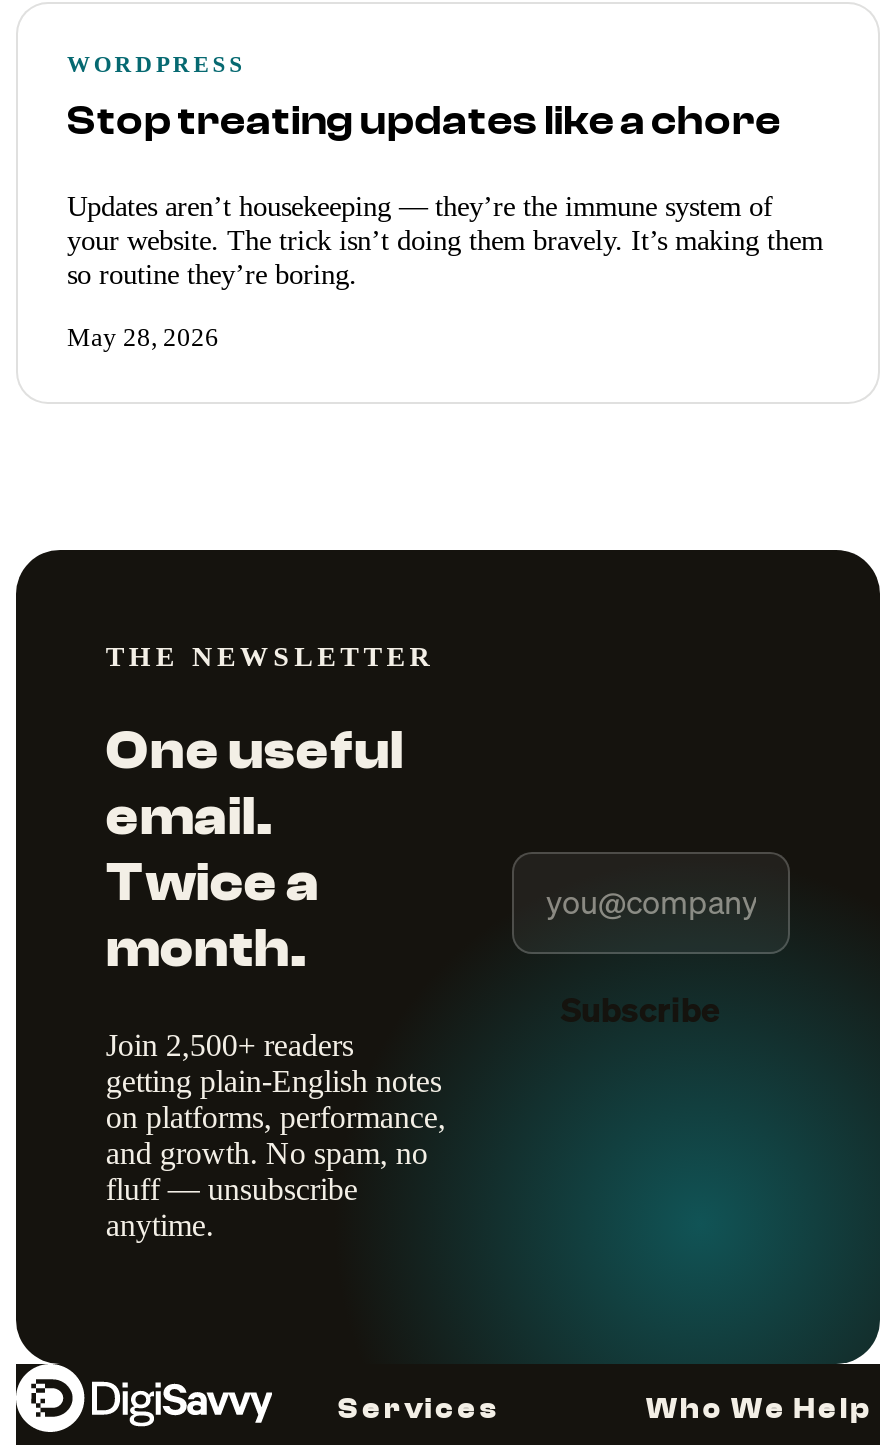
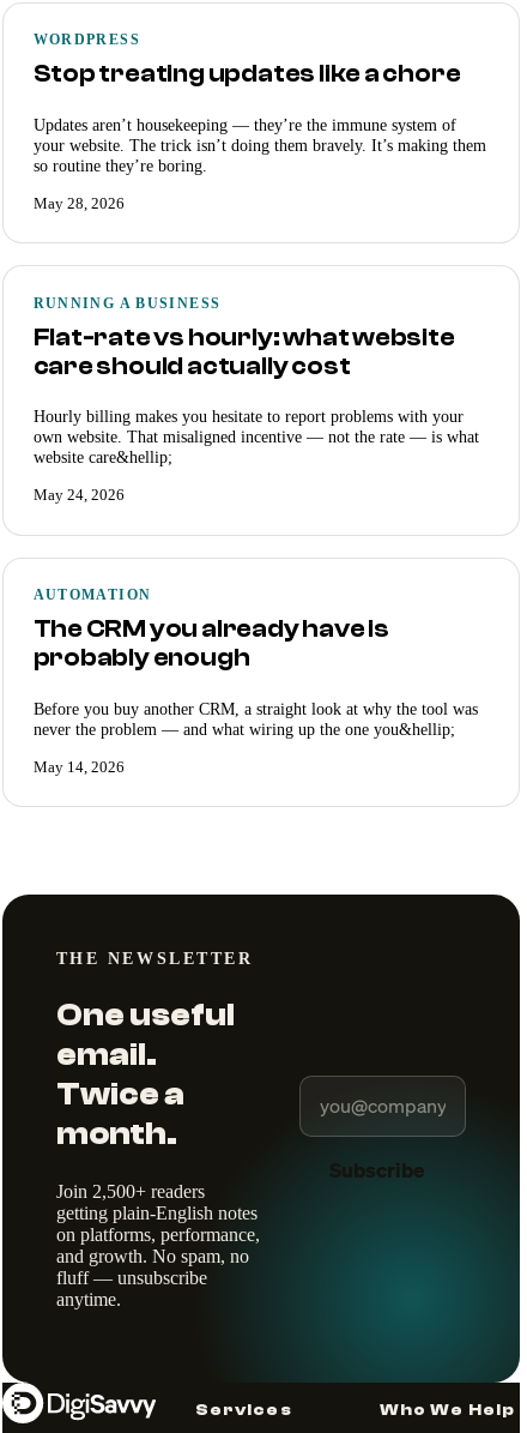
none -> [33,296,478,504] RUNNING A BUSINESS | Flat-rate vs hourly: what website | care should actually cost | Hourly billing makes you hesitate to report problems with your | own website. That misaligned incentive — not the rate — is what | website care&hellip; | May 24, 2026
none -> [33,588,477,775] AUTOMATION | The CRM you already have is | probably enough | Before you buy another CRM, a straight look at why the tool was | never the problem — and what wiring up the one you&hellip; | May 14, 2026

